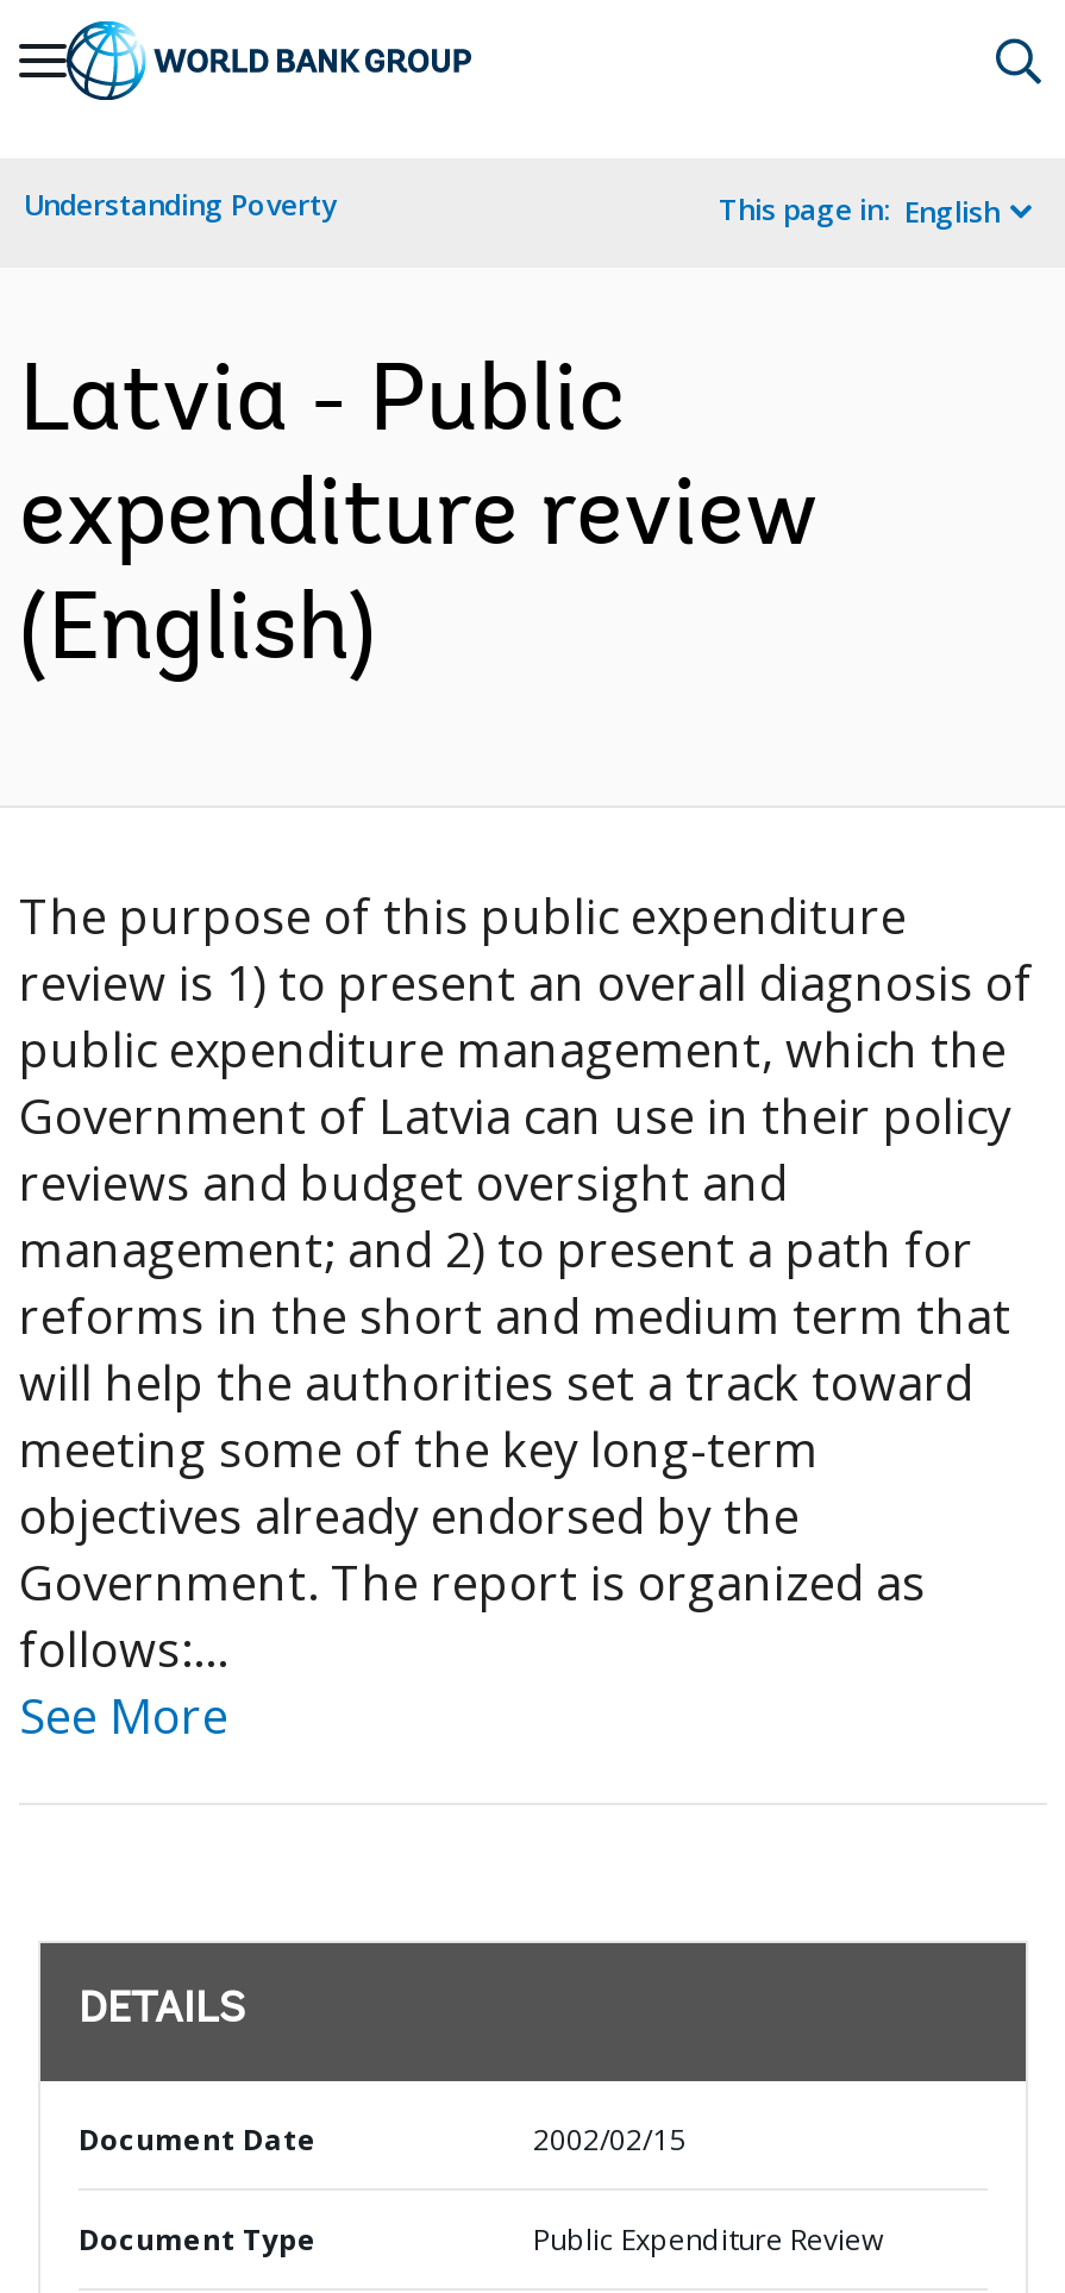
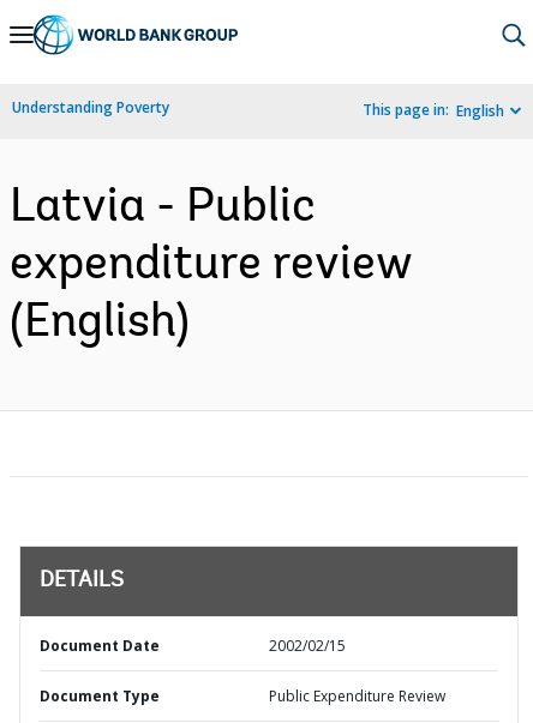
[19,884,1033,1748] The purpose of this public expenditure | review is 1) to present an overall diagnosis of | public expenditure management, which the | Government of Latvia can use in their policy | reviews and budget oversight and | management; and 2) to present a path for | reforms in the short and medium term that | will help the authorities set a track toward | meeting some of the key long-term | objectives already endorsed by the | Government. The report is organized as | follows:... | See More -> none

